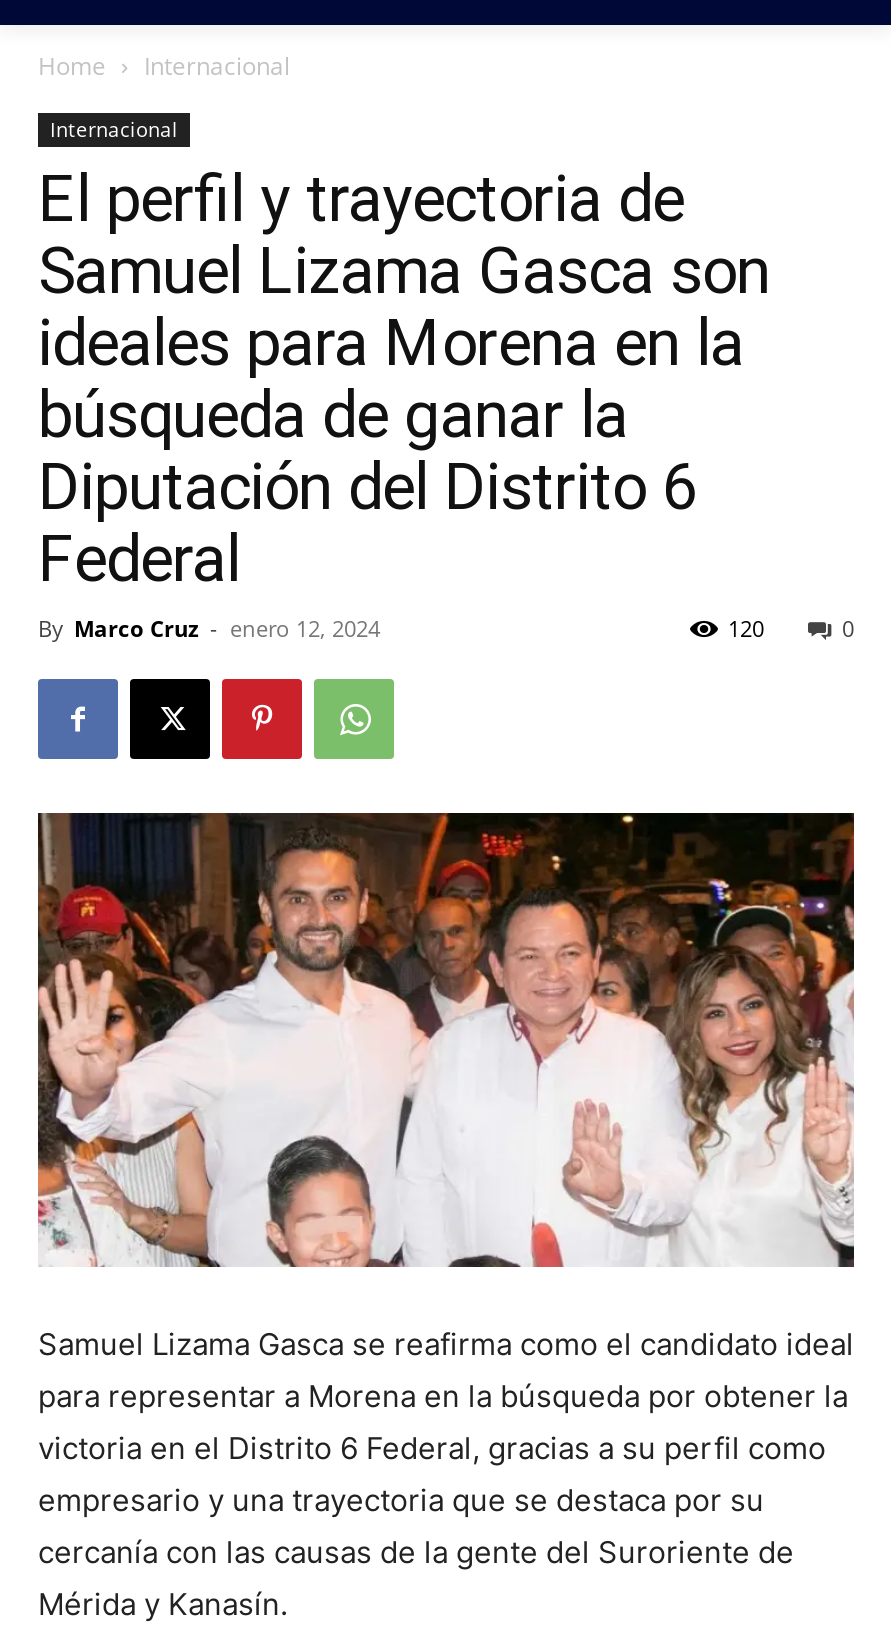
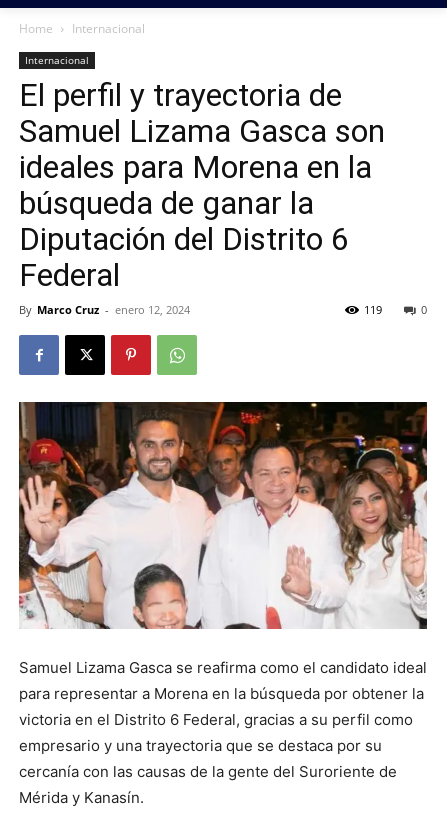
[728,613,764,643] 120 -> [364,302,382,317] 119

